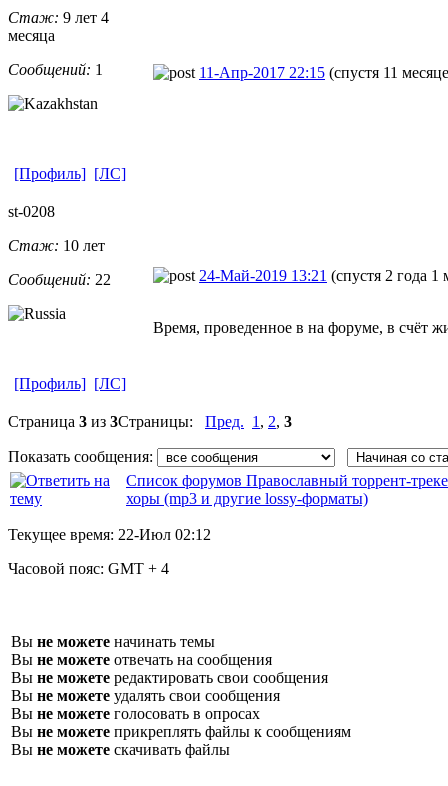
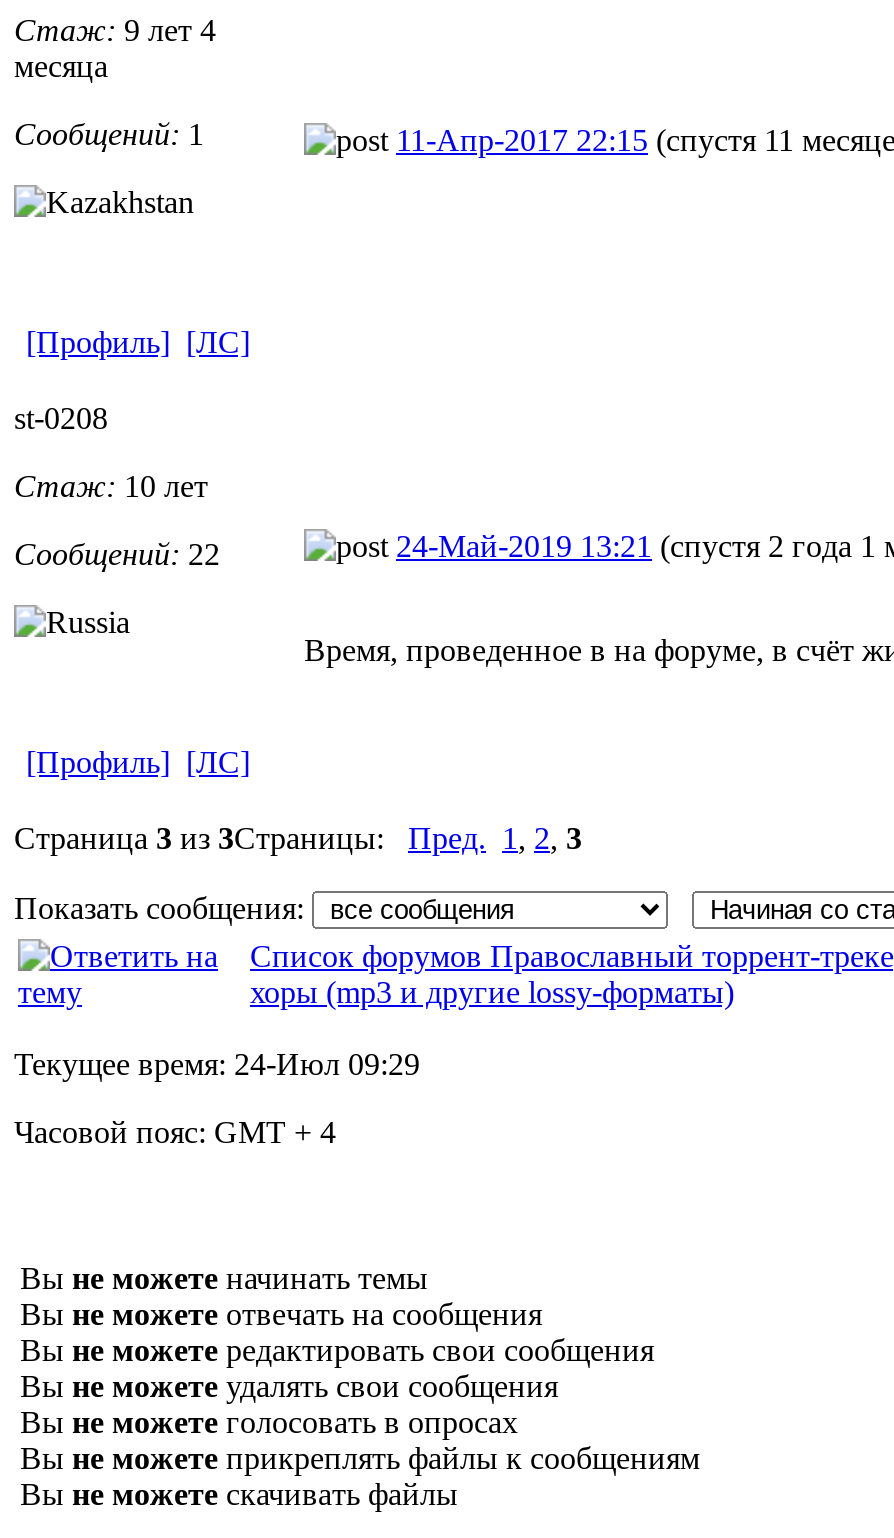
[8,526,211,543] Текущее время: 22-Июл 02:12 -> [14,1047,420,1081] Текущее время: 24-Июл 09:29

